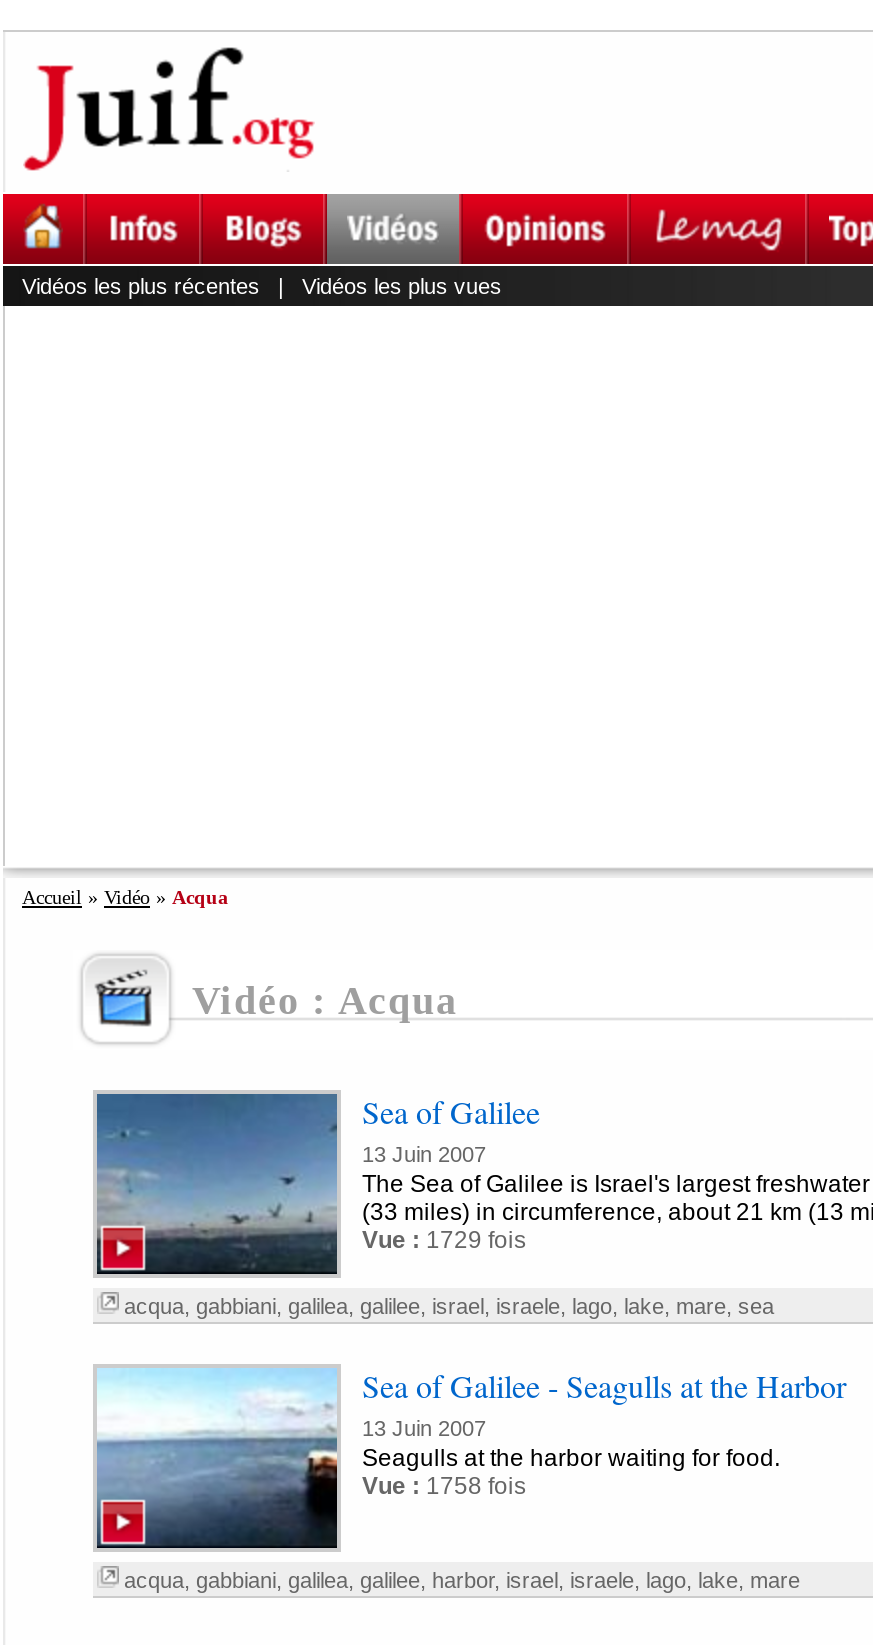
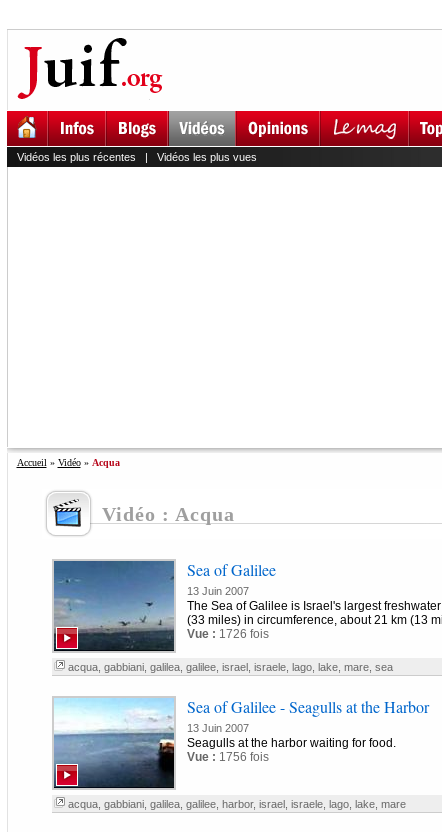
[362,1226,526,1254] Vue : 1729 fois -> [186,627,268,641] Vue : 1726 fois
[362,1472,526,1500] Vue : 1758 fois -> [186,750,268,764] Vue : 1756 fois

